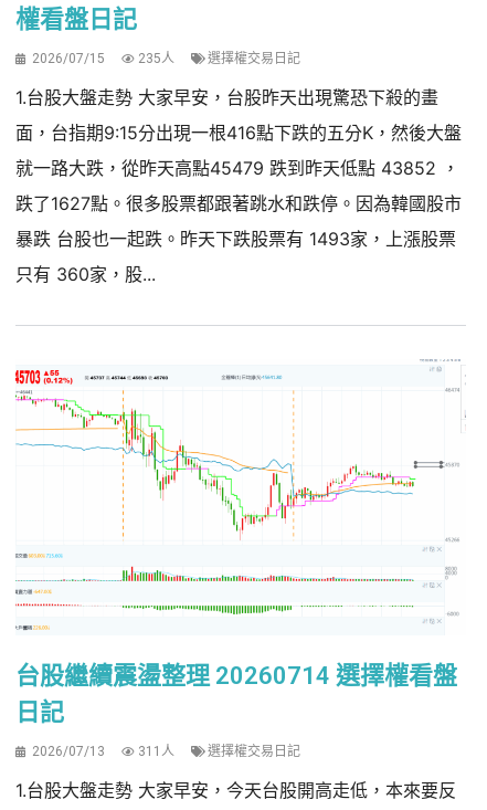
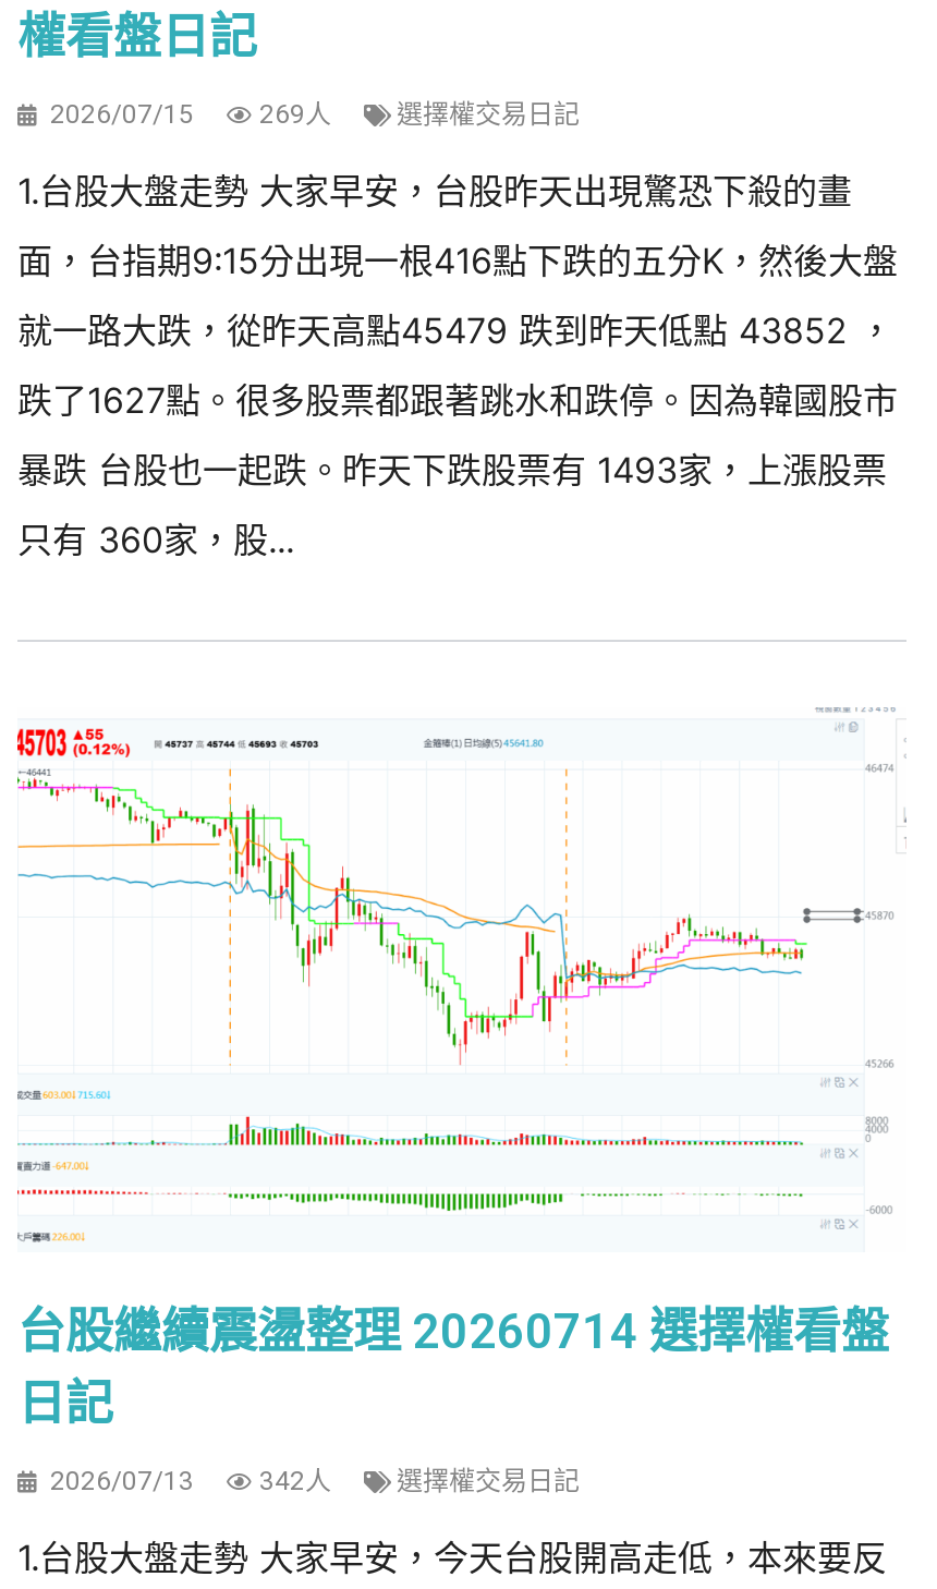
[138,51,174,66] 235人 -> [259,99,331,130] 269人
[138,744,174,759] 311人 -> [259,1466,331,1496] 342人

